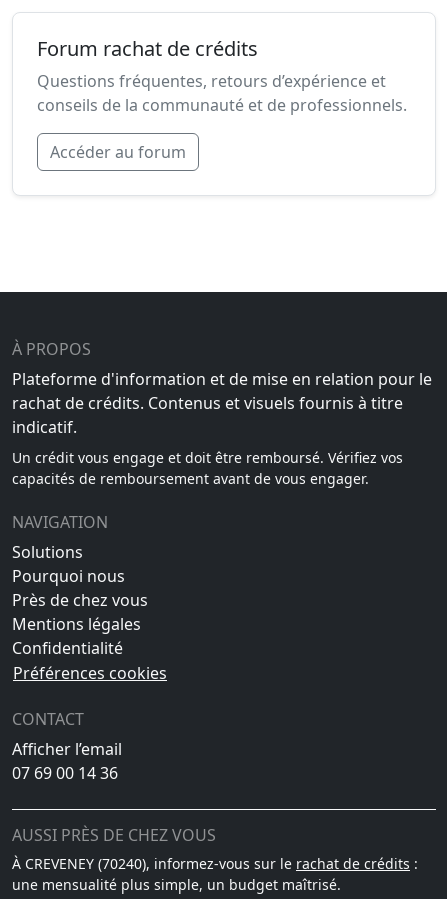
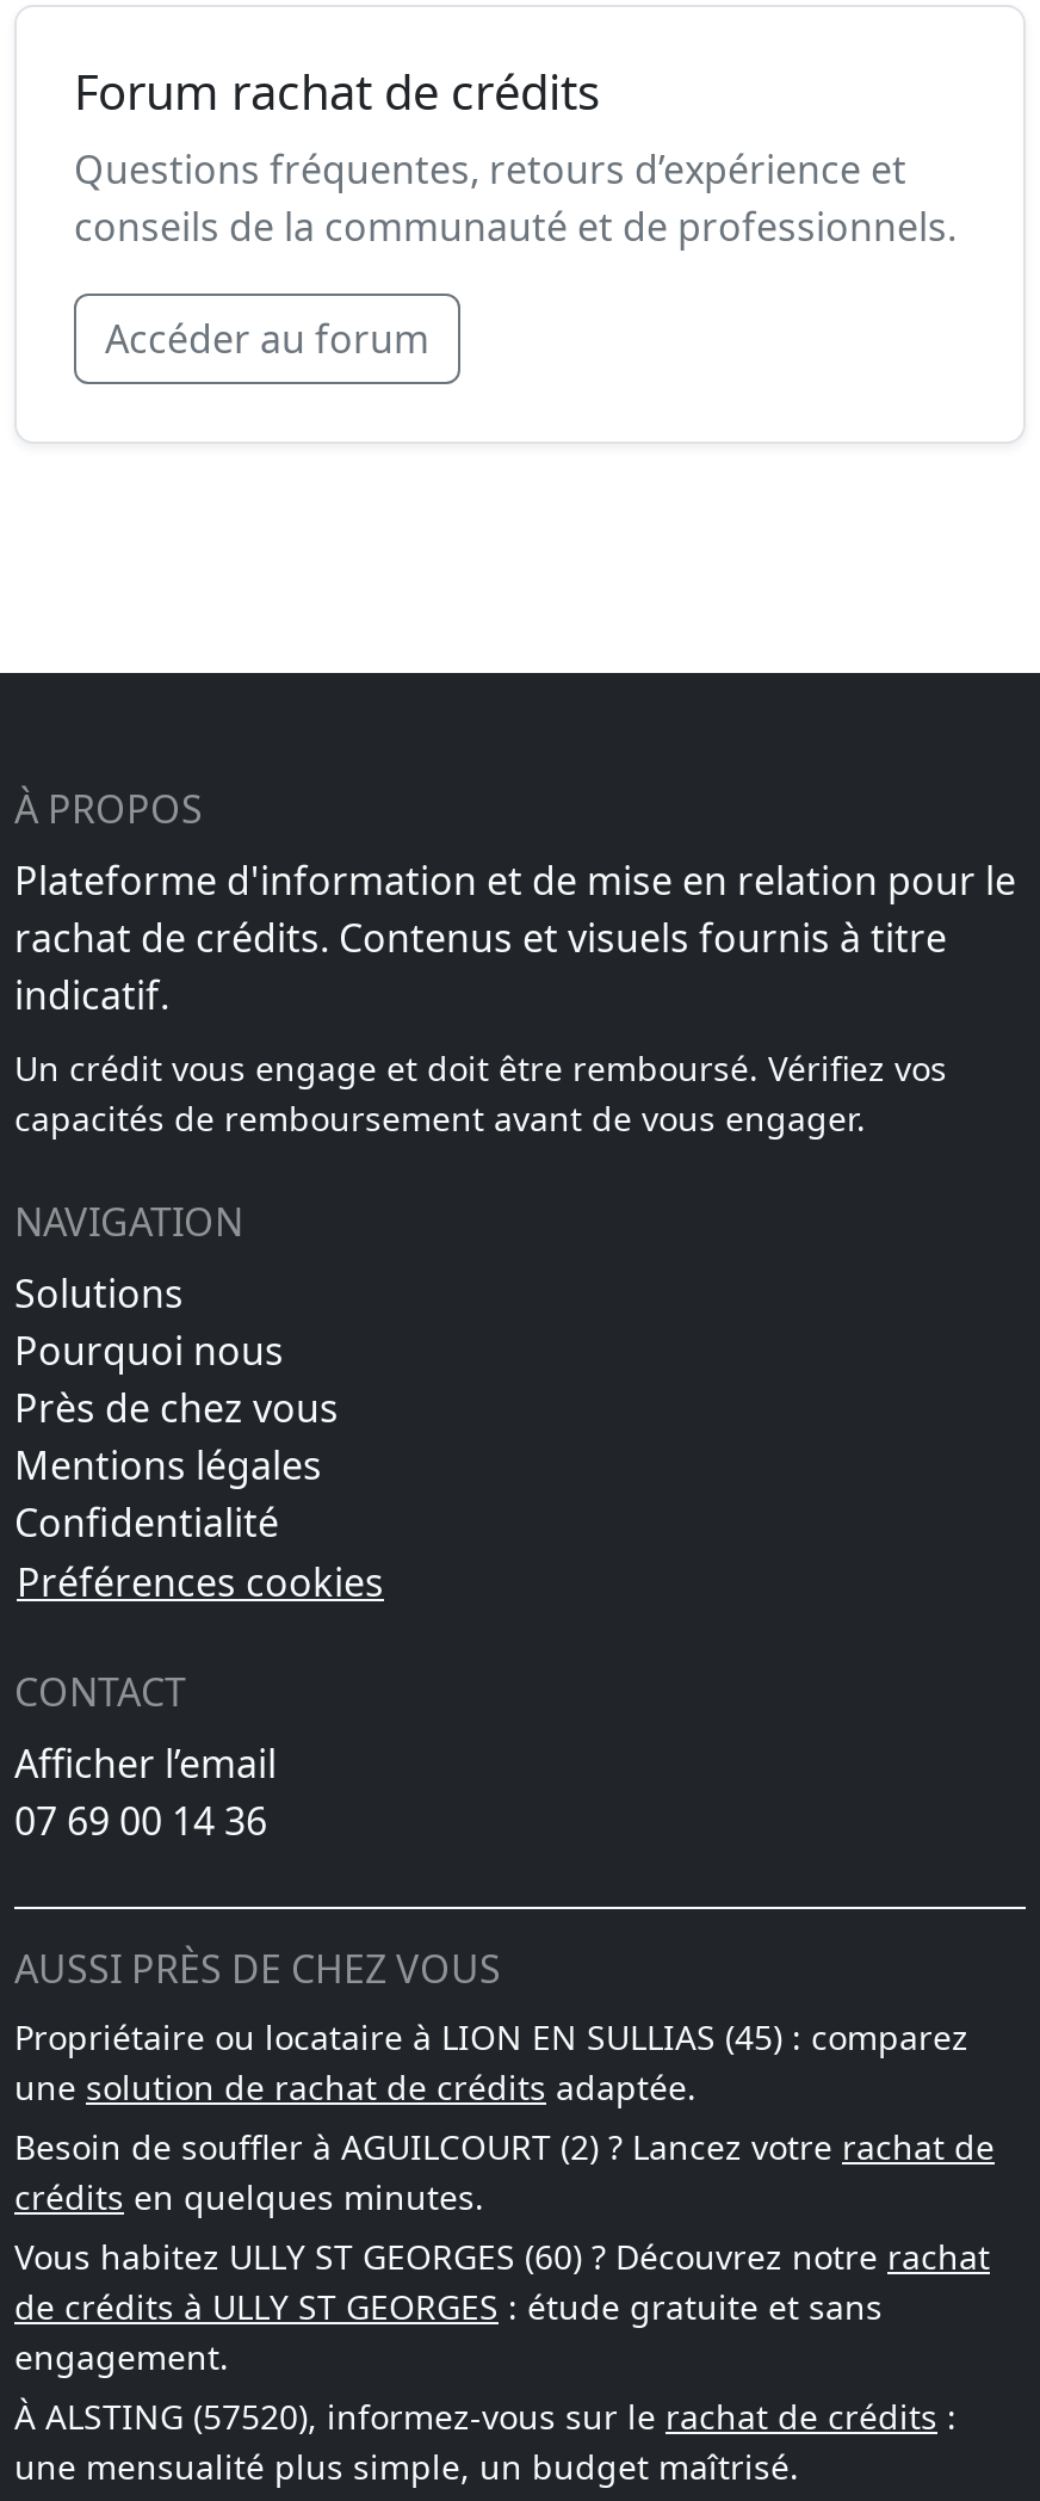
[12,854,418,873] À CREVENEY (70240), informez-vous sur le rachat de crédits: -> [14,2015,995,2440] Propriétaire ou locataire à LION EN SULLIAS (45) : comparez | une solution de rachat de crédits adaptée. | Besoin de souffler à AGUILCOURT (2) ? Lancez votre rachat de | crédits en quelques minutes. | Vous habitez ULLY ST GEORGES (60) ? Découvrez notre rachat | de crédits à ULLY ST GEORGES: étude gratuite et sans | engagement. | À ALSTING (57520), informez-vous sur le rachat de crédits:

